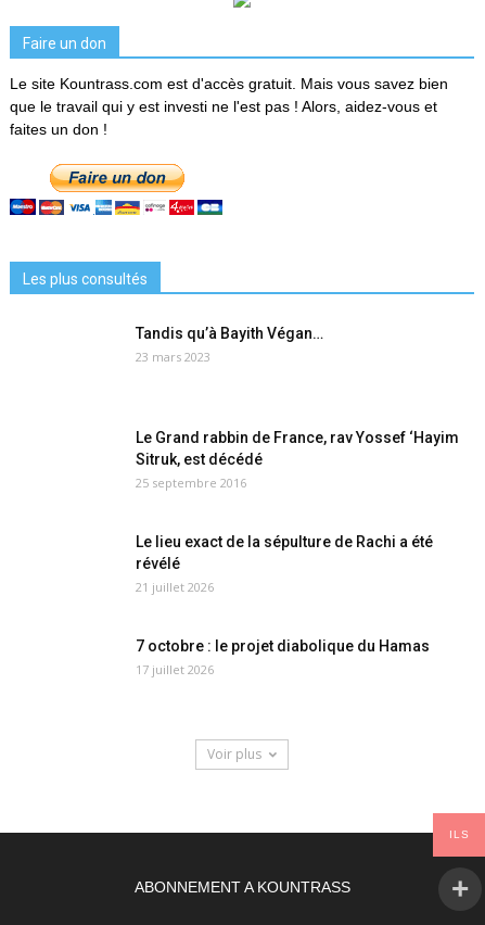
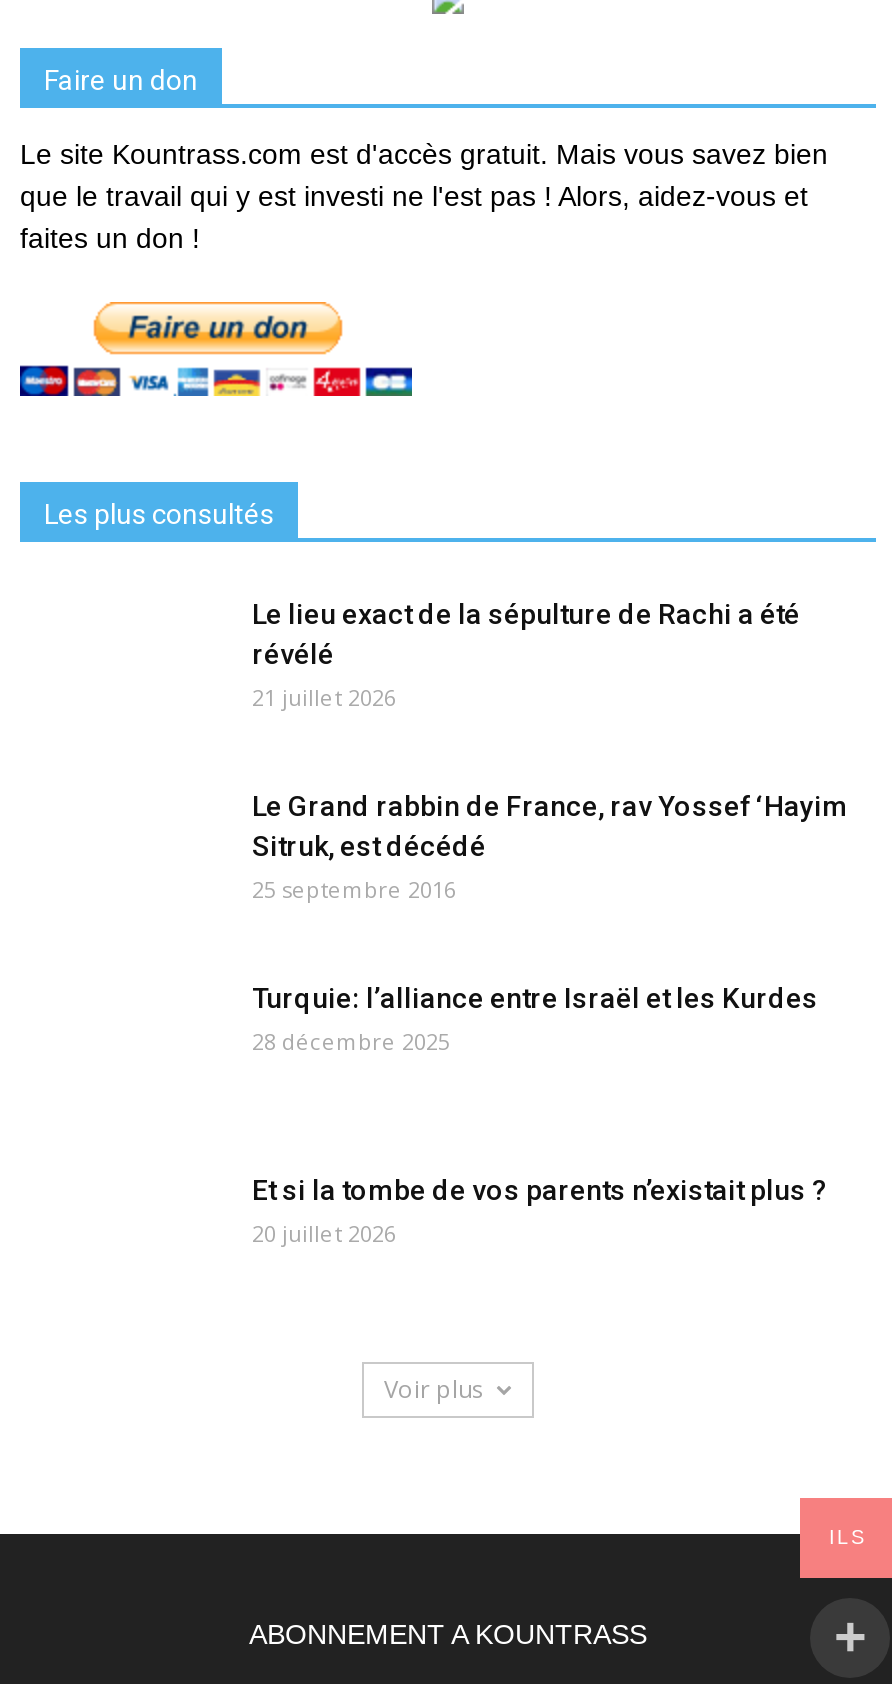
[136,324,323,365] Tandis qu’à Bayith Végan… | 23 mars 2023 -> none
none -> [252,982,818,1056] Turquie: l’alliance entre Israël et les Kurdes | 28 décembre 2025
moved [136,533,433,595] -> [252,598,800,712]: Le lieu exact de la sépulture de Rachi a été | révélé | 21 juillet 2026
[136,637,430,677] 7 octobre : le projet diabolique du Hamas | 17 juillet 2026 -> [252,1174,828,1248] Et si la tombe de vos parents n’existait plus ? | 20 juillet 2026

